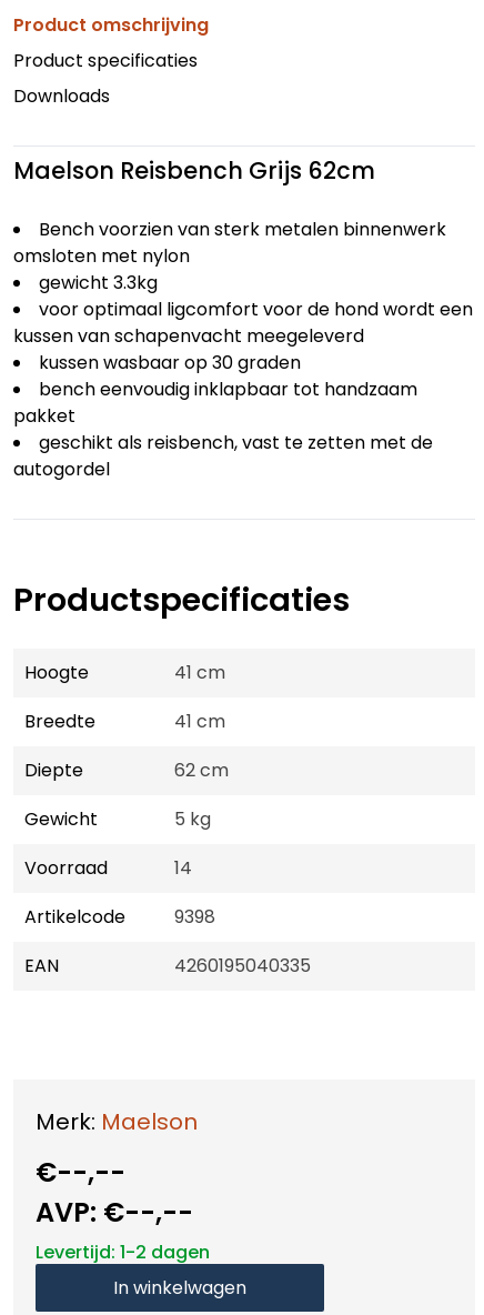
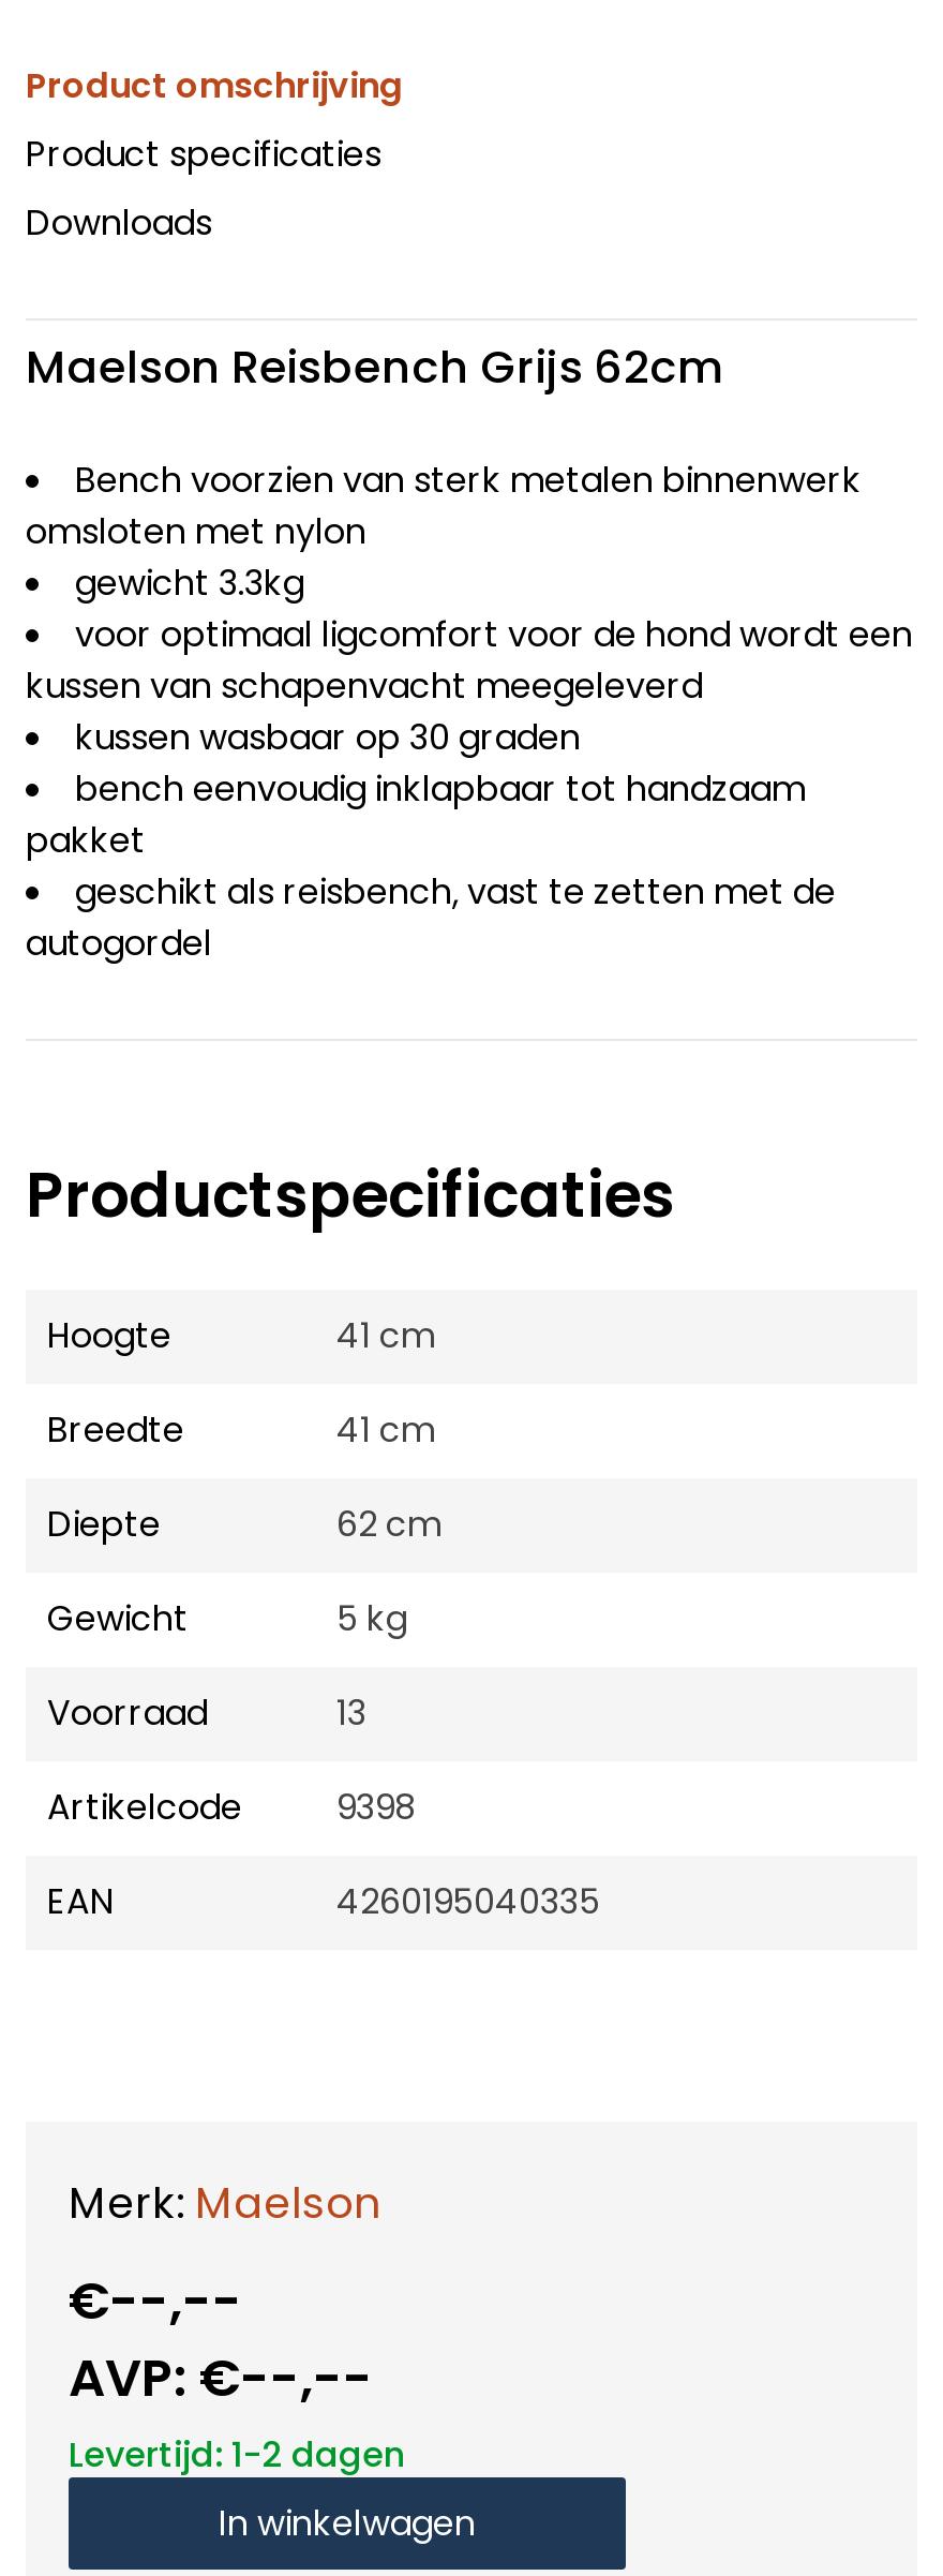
[174,855,192,881] 14 -> [336,1688,366,1738] 13

